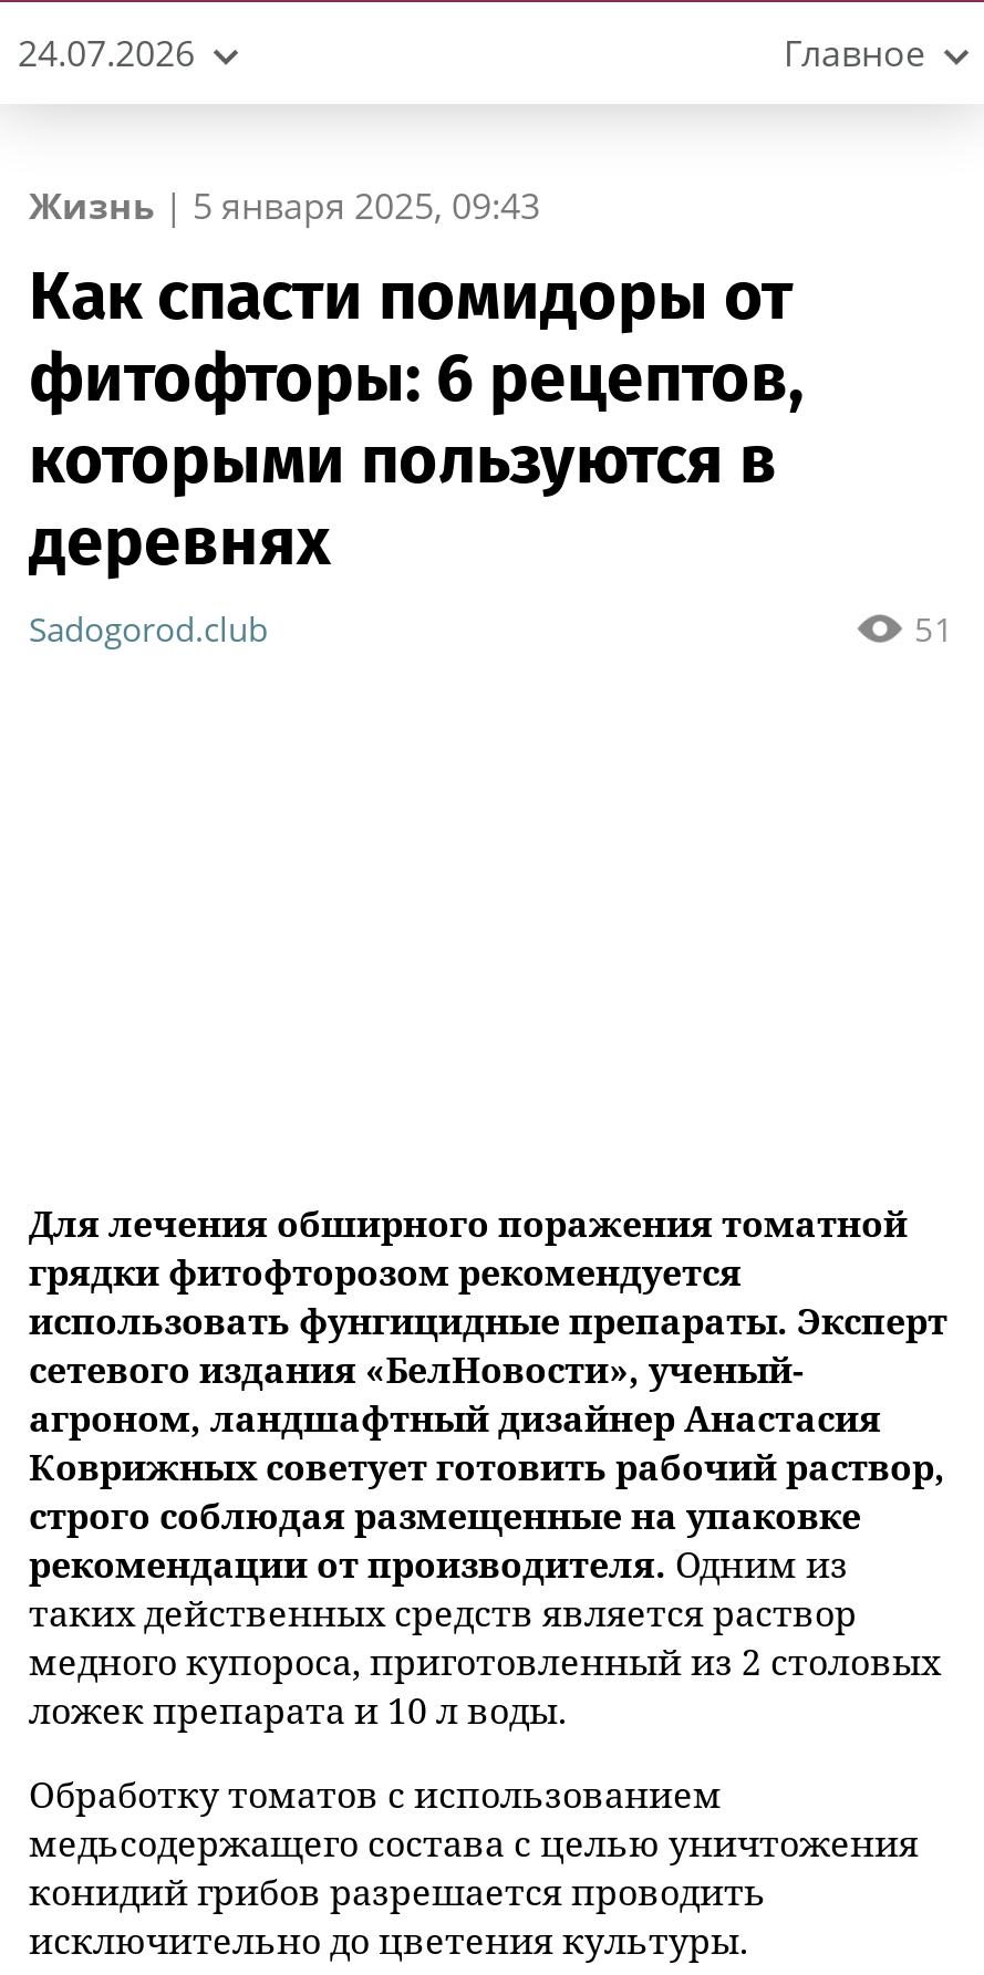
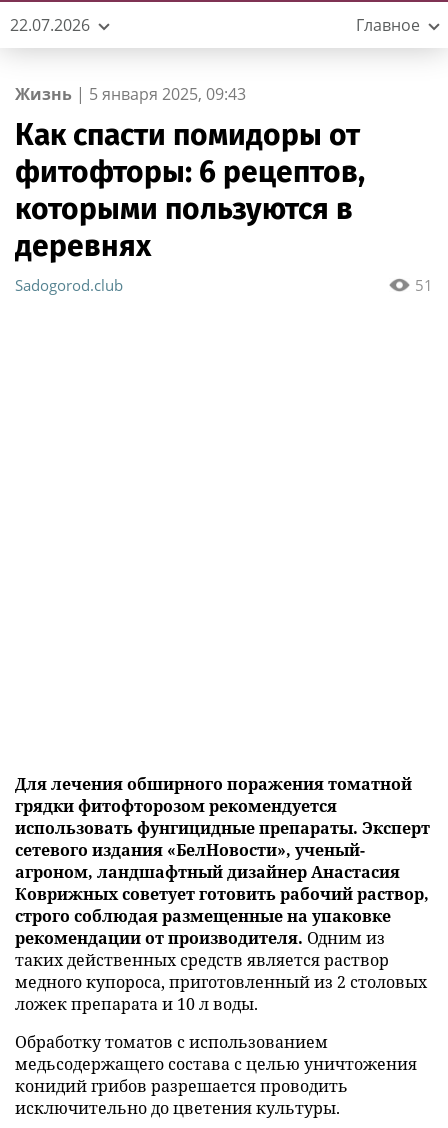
[18,28,195,76] 24.07.2026 -> [10,13,90,35] 22.07.2026

